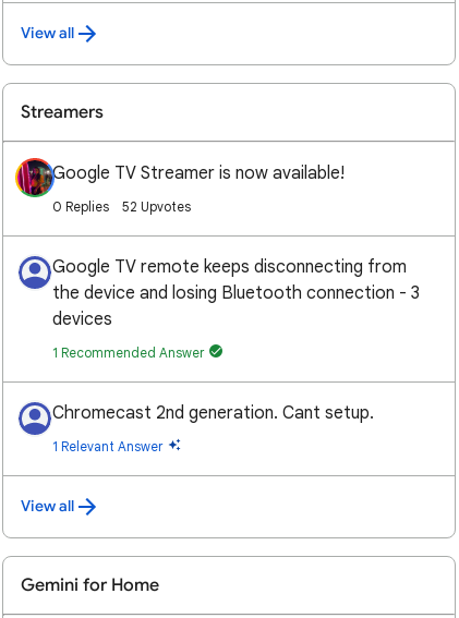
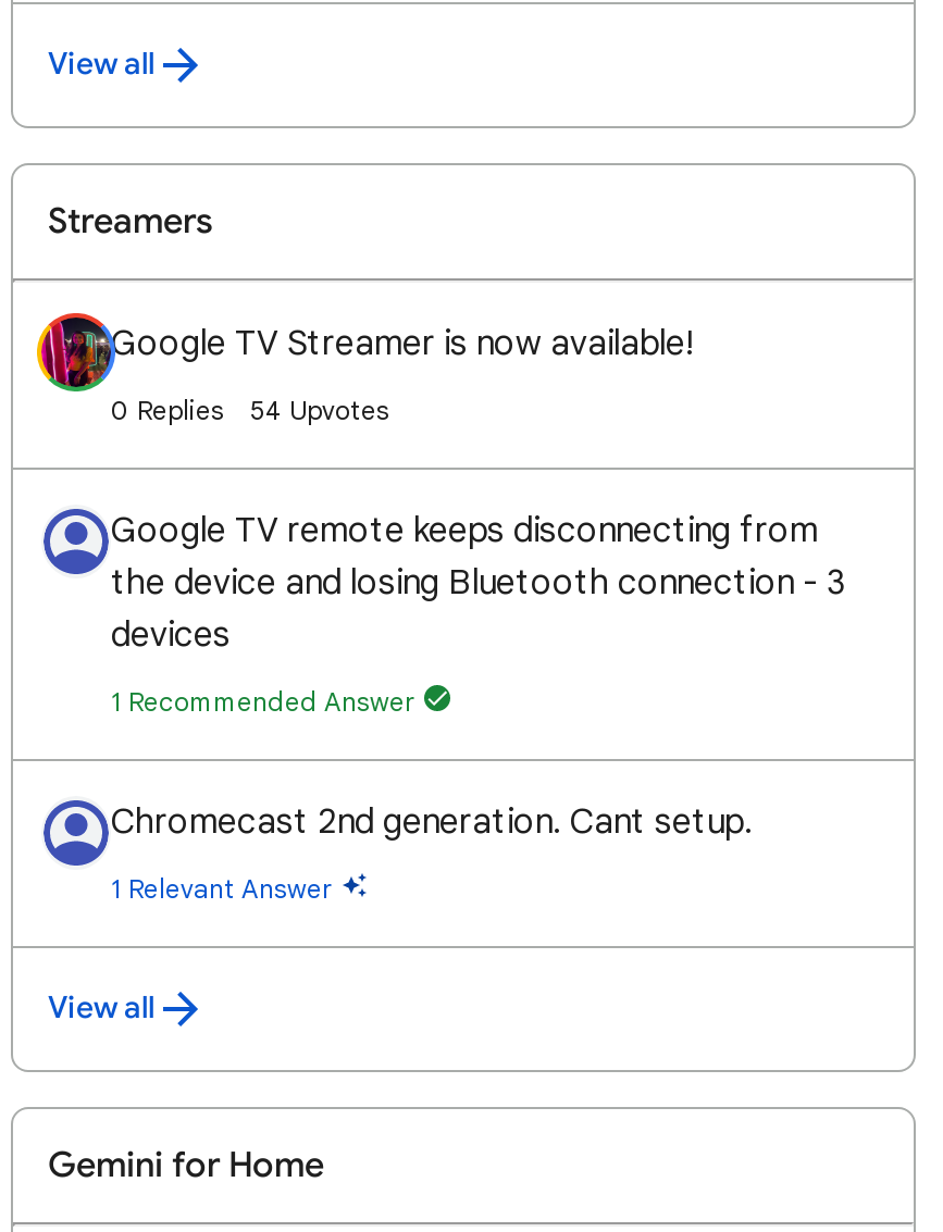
[122,198,191,215] 52 Upvotes -> [250,394,389,426] 54 Upvotes

